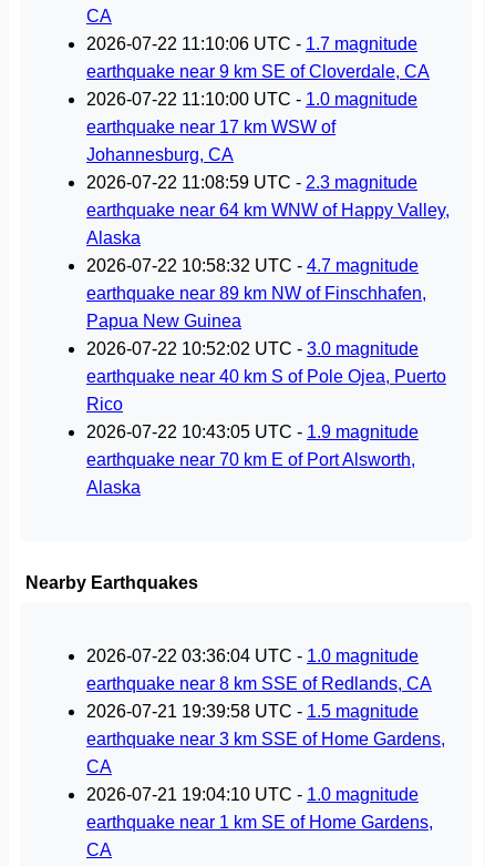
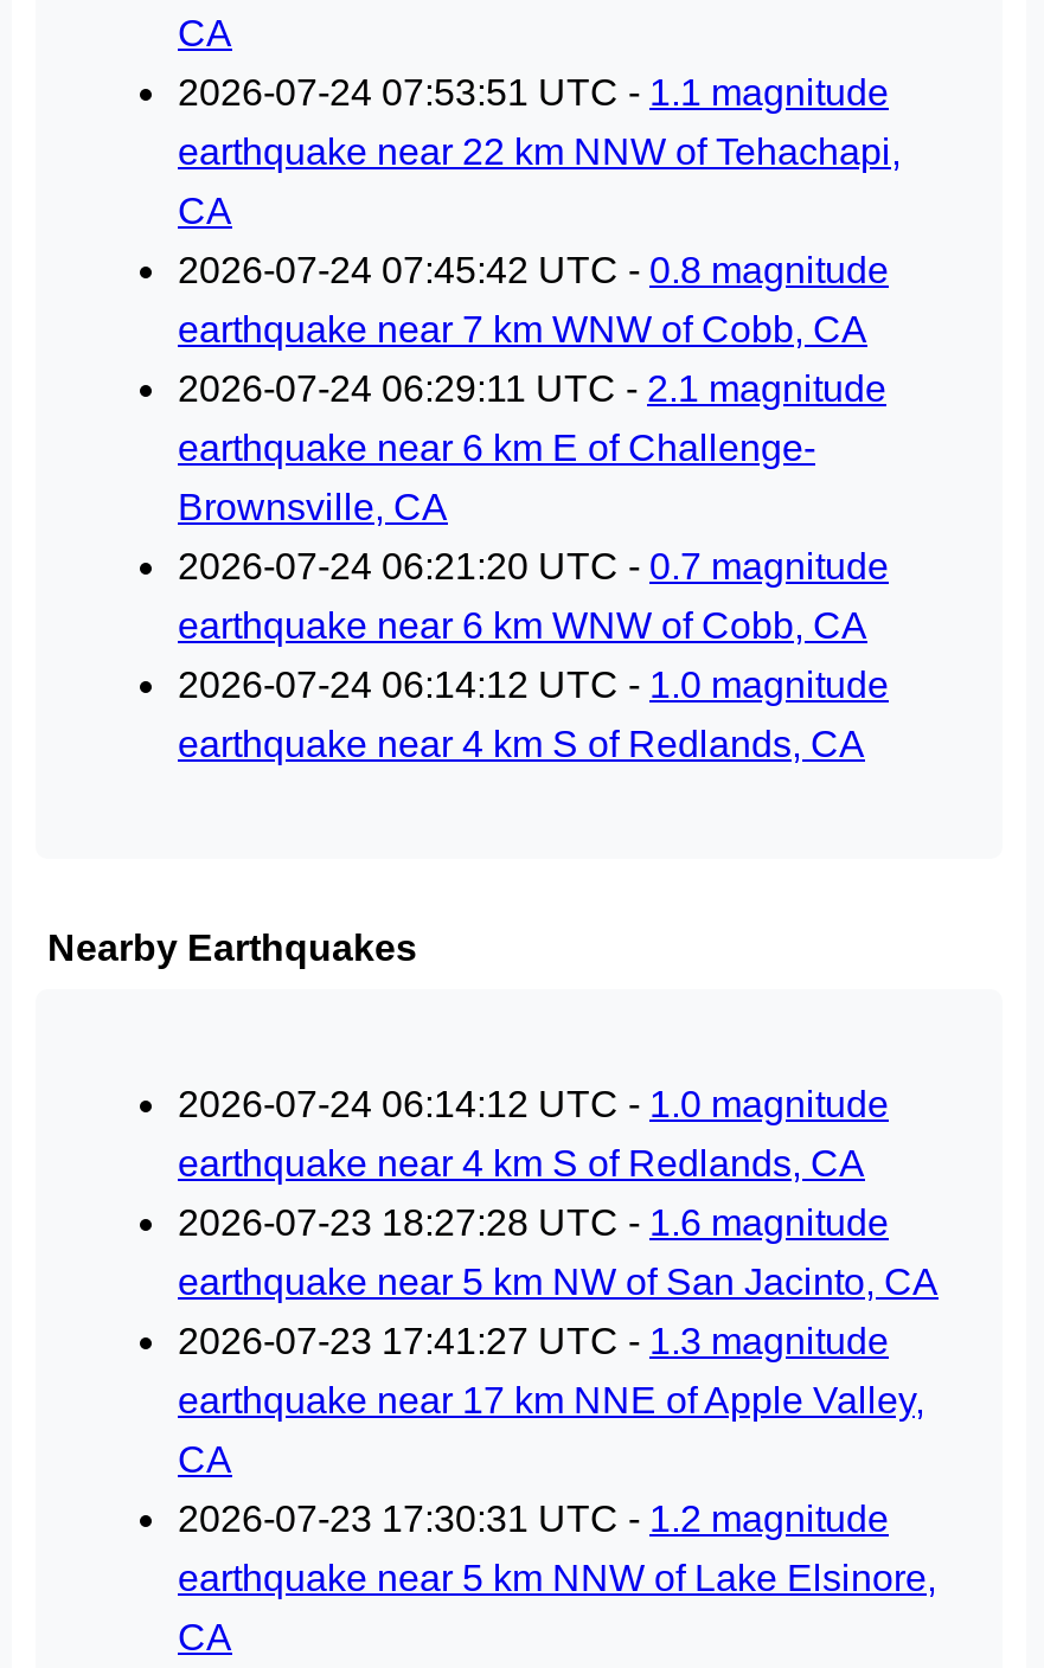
[86,34,450,497] 2026-07-22 11:10:06 UTC - 1.7 magnitude | earthquake near 9 km SE of Cloverdale, CA | 2026-07-22 11:10:00 UTC - 1.0 magnitude | earthquake near 17 km WSW of | Johannesburg, CA | 2026-07-22 11:08:59 UTC - 2.3 magnitude | earthquake near 64 km WNW of Happy Valley, | Alaska | 2026-07-22 10:58:32 UTC - 4.7 magnitude | earthquake near 89 km NW of Finschhafen, | Papua New Guinea | 2026-07-22 10:52:02 UTC - 3.0 magnitude | earthquake near 40 km S of Pole Ojea, Puerto | Rico | 2026-07-22 10:43:05 UTC - 1.9 magnitude | earthquake near 70 km E of Port Alsworth, | Alaska -> [178,72,901,764] 2026-07-24 07:53:51 UTC - 1.1 magnitude | earthquake near 22 km NNW of Tehachapi, | CA | 2026-07-24 07:45:42 UTC - 0.8 magnitude | earthquake near 7 km WNW of Cobb, CA | 2026-07-24 06:29:11 UTC - 2.1 magnitude | earthquake near 6 km E of Challenge- | Brownsville, CA | 2026-07-24 06:21:20 UTC - 0.7 magnitude | earthquake near 6 km WNW of Cobb, CA | 2026-07-24 06:14:12 UTC - 1.0 magnitude | earthquake near 4 km S of Redlands, CA
moved [25,573,198,592] -> [47,928,417,968]: Nearby Earthquakes
[86,646,445,748] 2026-07-22 03:36:04 UTC - 1.0 magnitude | earthquake near 8 km SSE of Redlands, CA | 2026-07-21 19:39:58 UTC - 1.5 magnitude | earthquake near 3 km SSE of Home Gardens, -> [178,1084,939,1420] 2026-07-24 06:14:12 UTC - 1.0 magnitude | earthquake near 4 km S of Redlands, CA | 2026-07-23 18:27:28 UTC - 1.6 magnitude | earthquake near 5 km NW of San Jacinto, CA | 2026-07-23 17:41:27 UTC - 1.3 magnitude | earthquake near 17 km NNE of Apple Valley,
[86,785,419,804] 2026-07-21 19:04:10 UTC - 1.0 magnitude -> [178,1499,889,1539] 2026-07-23 17:30:31 UTC - 1.2 magnitude
[86,813,433,832] earthquake near 1 km SE of Home Gardens, -> [178,1558,936,1598] earthquake near 5 km NNW of Lake Elsinore,

